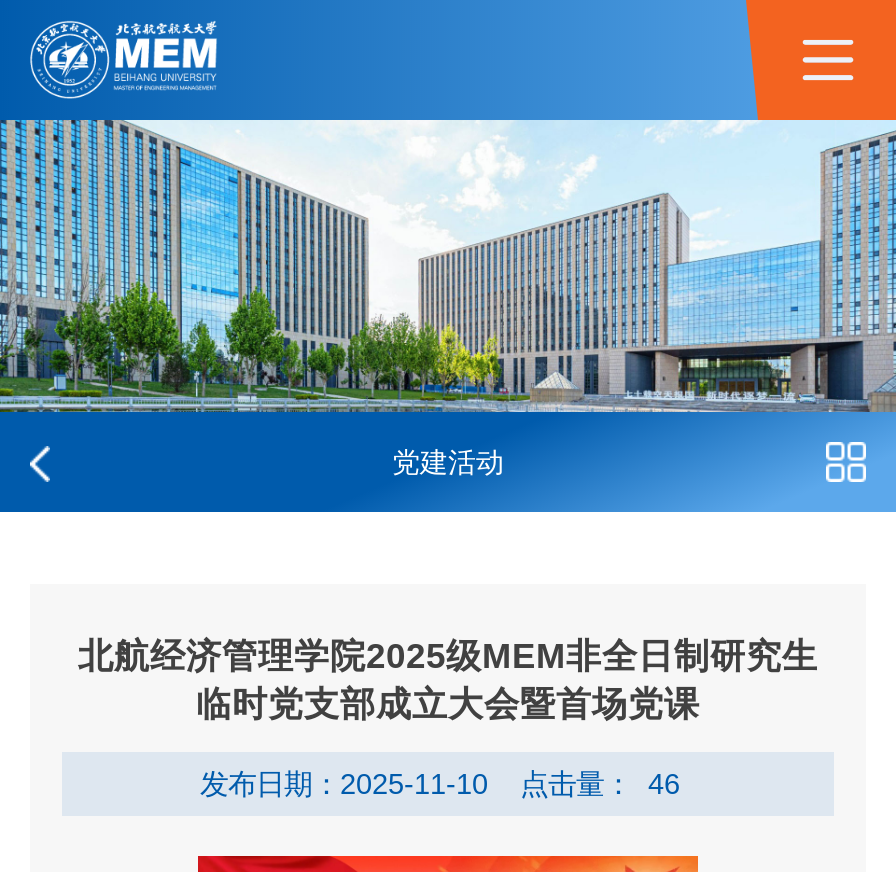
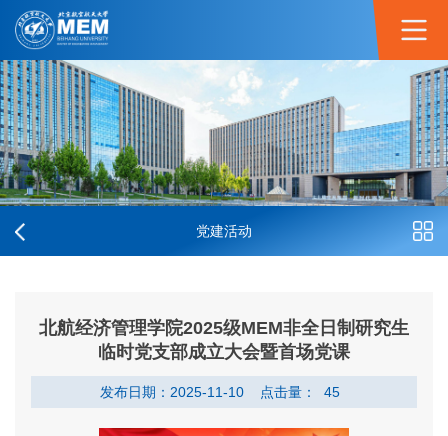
[200,768,680,800] 发布日期：2025-11-10 点击量： 46 -> [100,384,340,400] 发布日期：2025-11-10 点击量： 45

